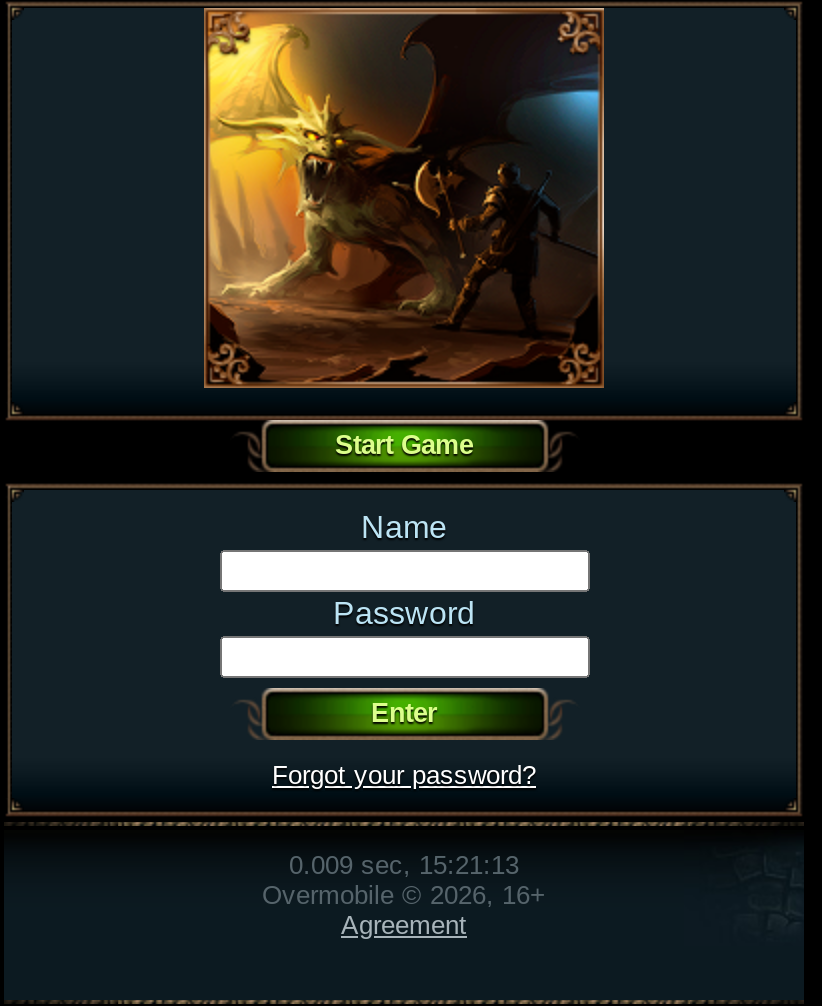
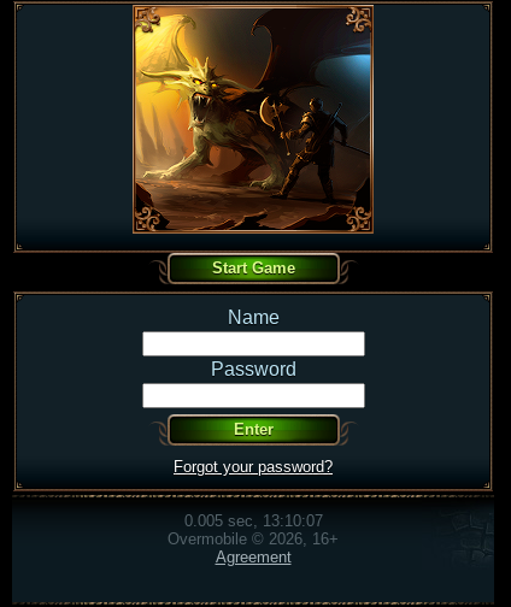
[289,849,519,879] 0.009 sec, 15:21:13 -> [184,511,322,529] 0.005 sec, 13:10:07

